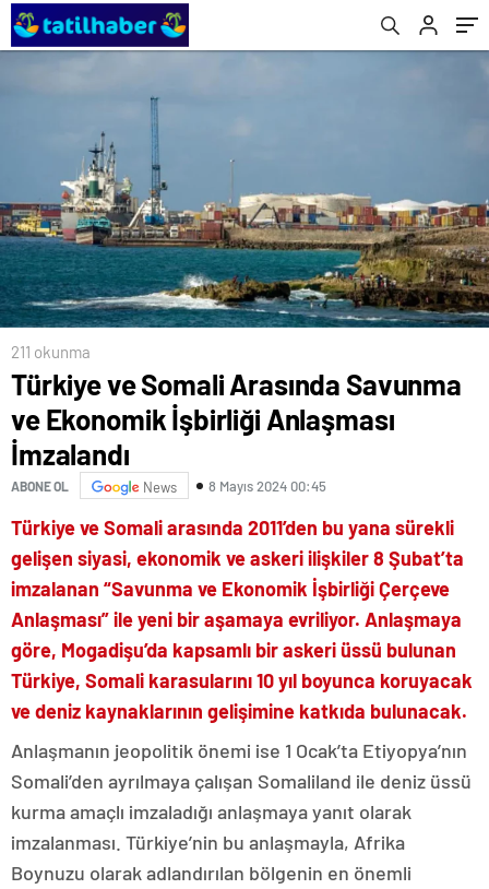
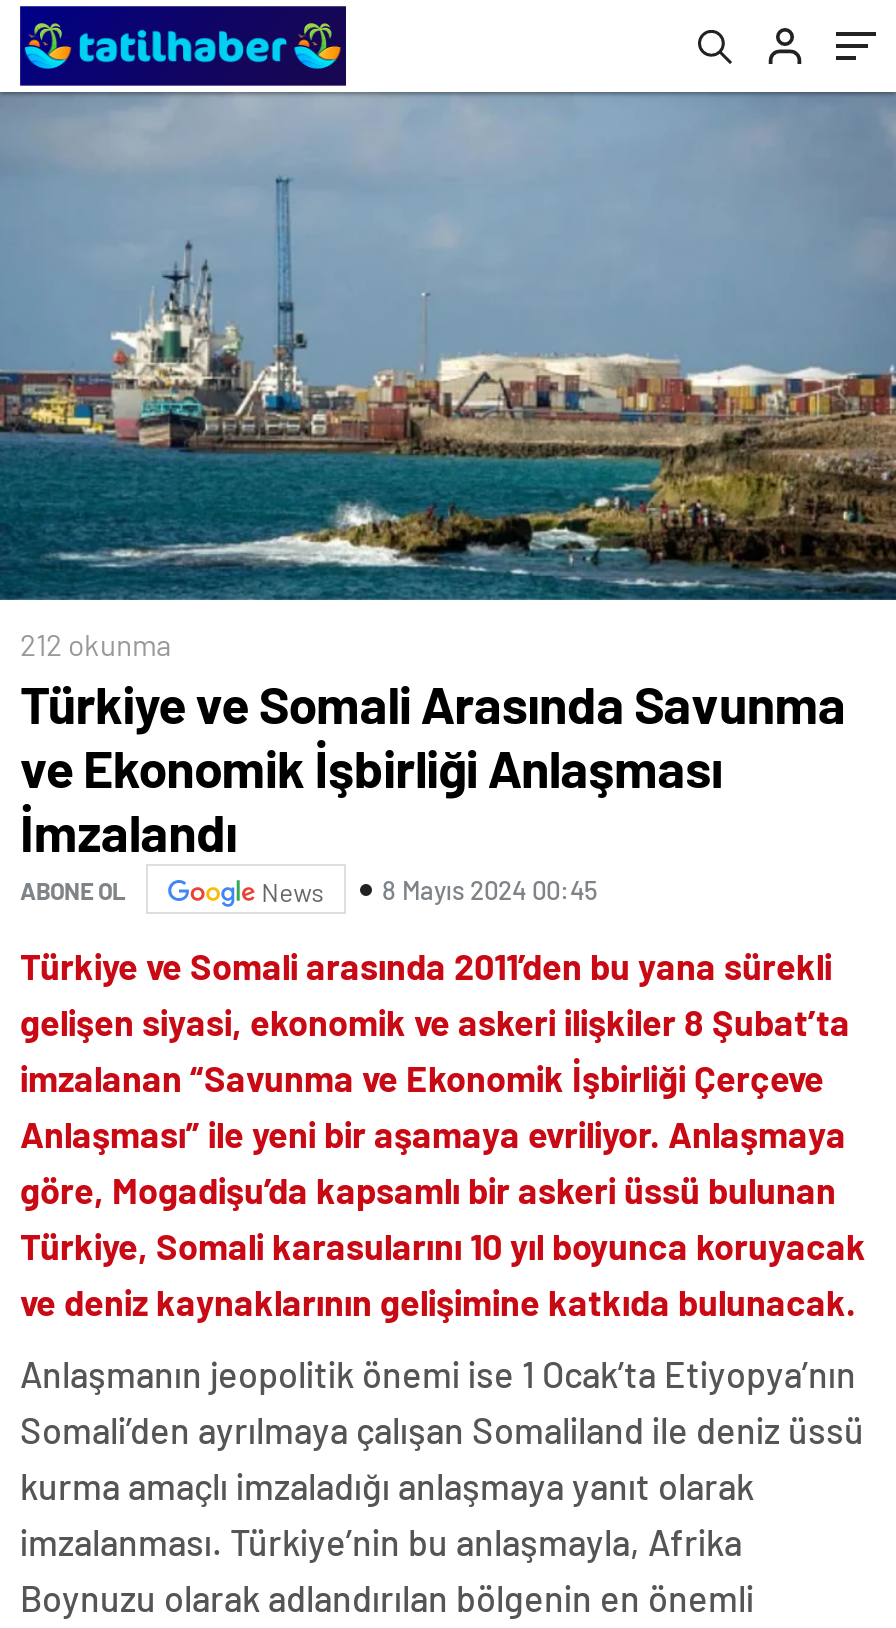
[11,342,91,362] 211 okunma -> [20,627,172,663] 212 okunma

